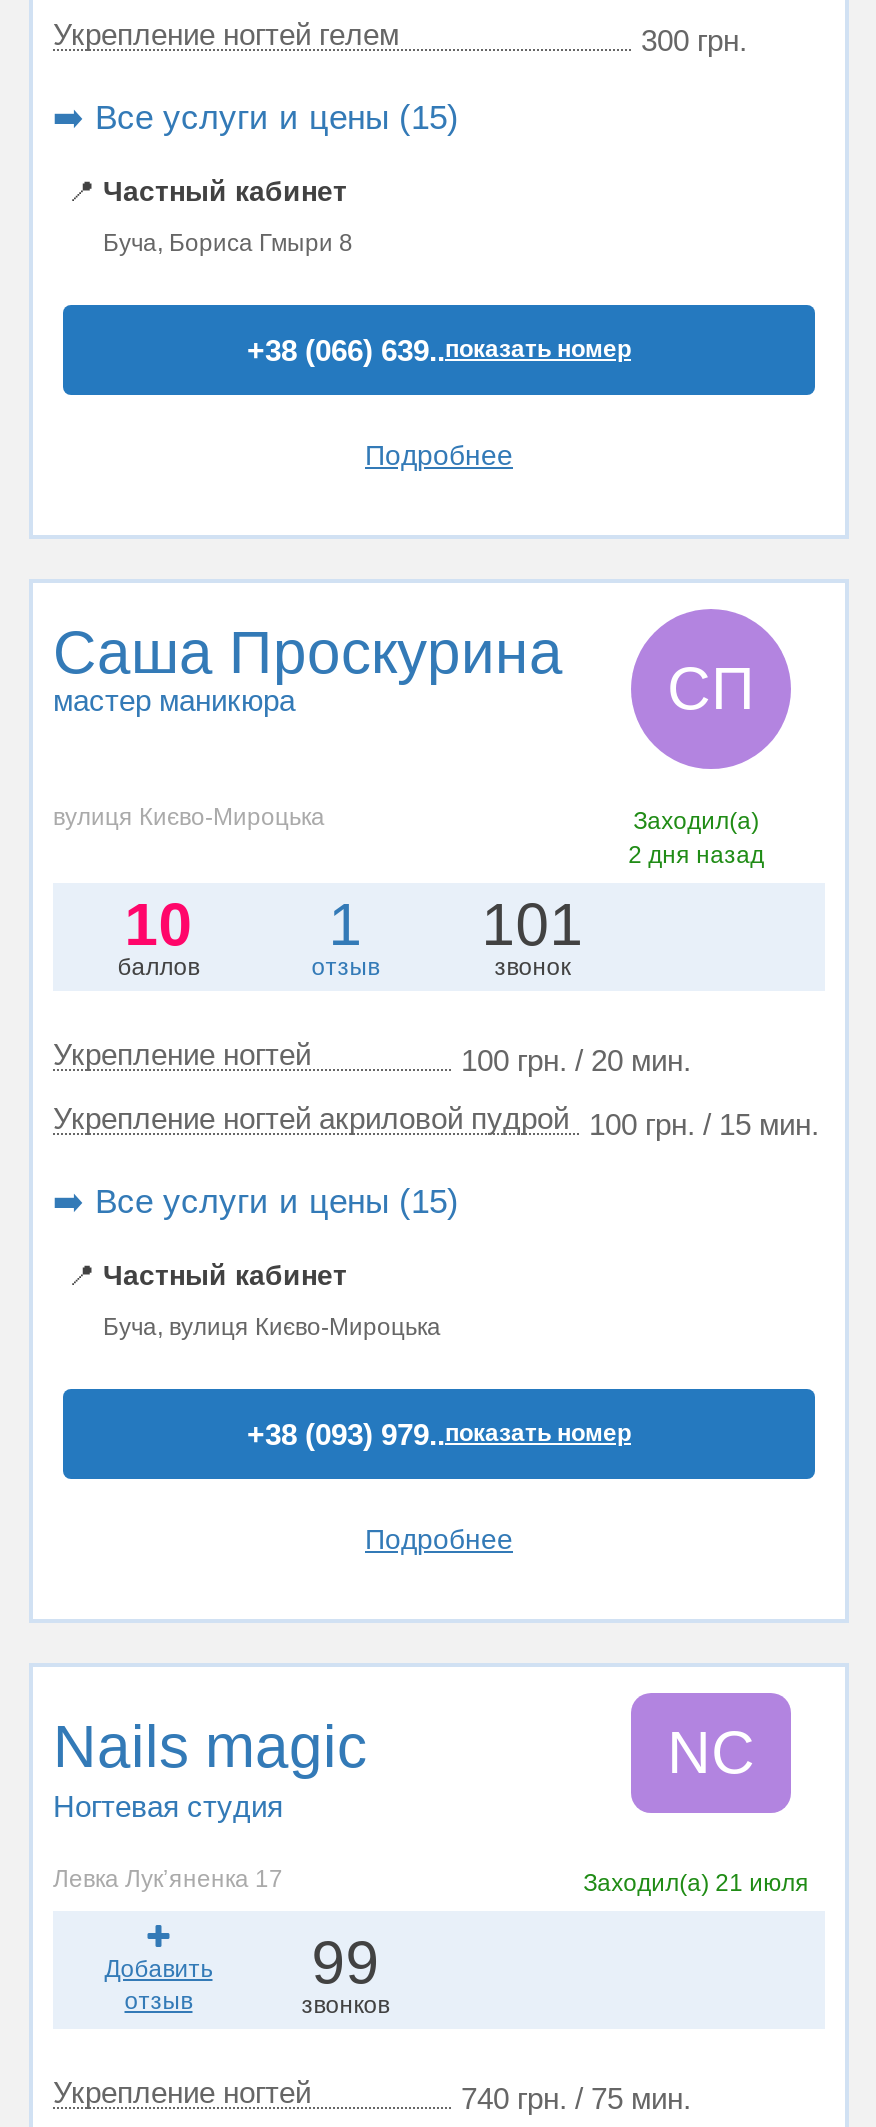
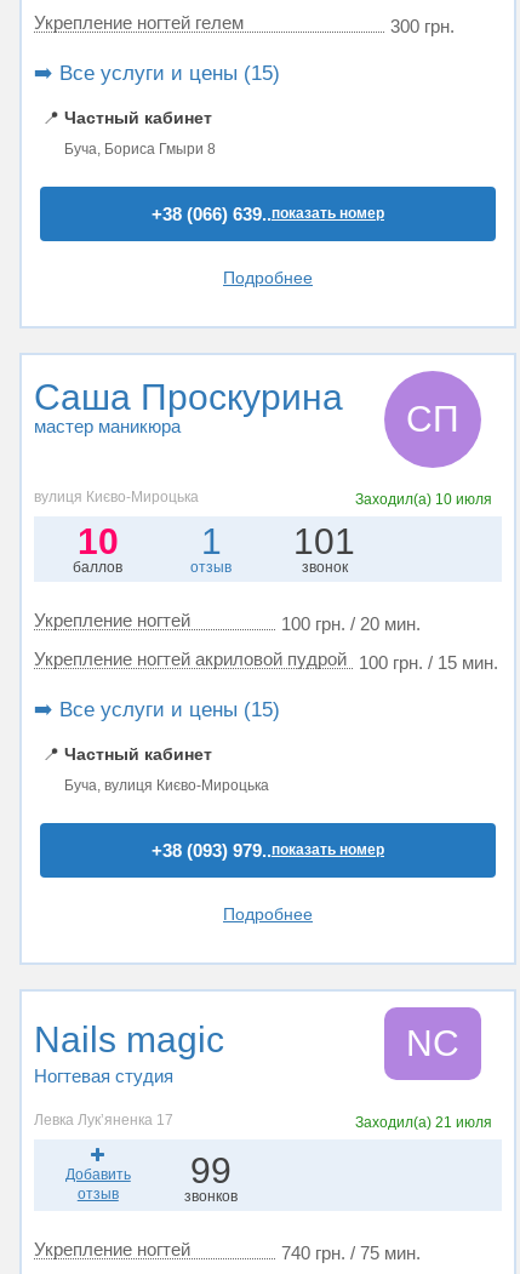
[628,807,764,869] Заходил(а) | 2 дня назад -> [355,491,492,508] Заходил(а) 10 июля

